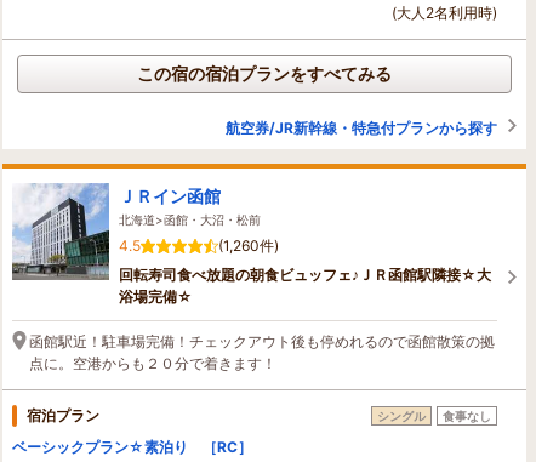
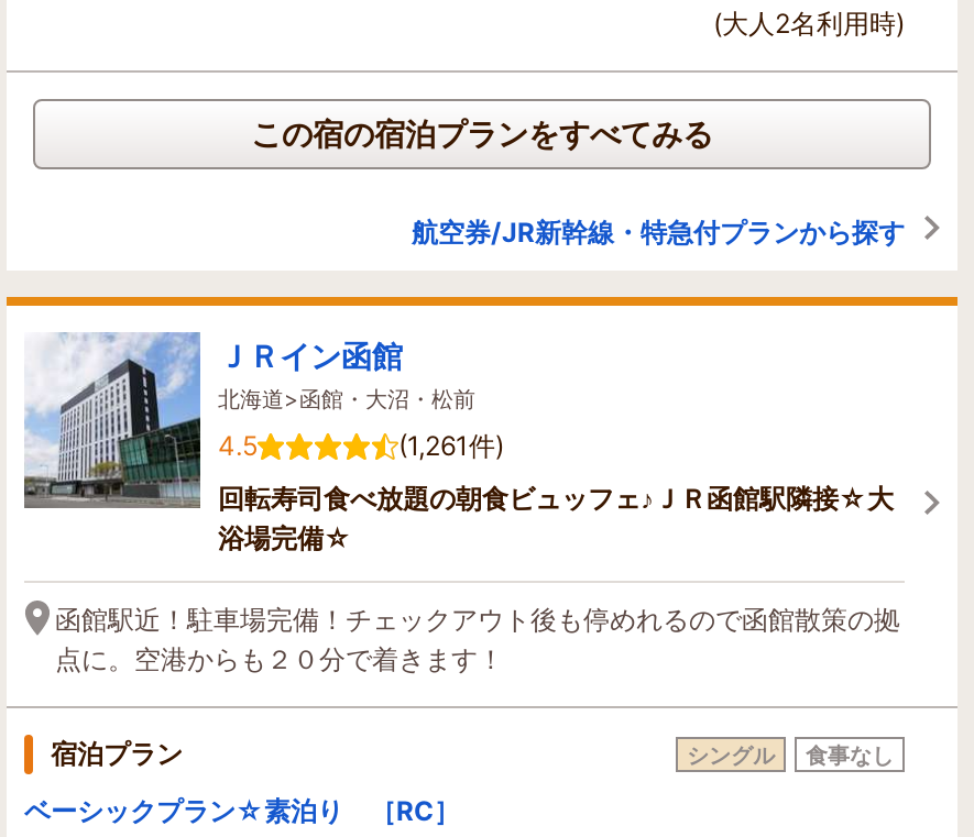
[218,236,279,254] (1,260件) -> [398,428,504,461] (1,261件)

